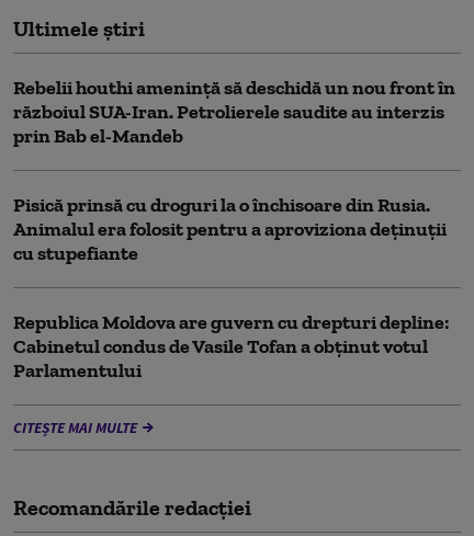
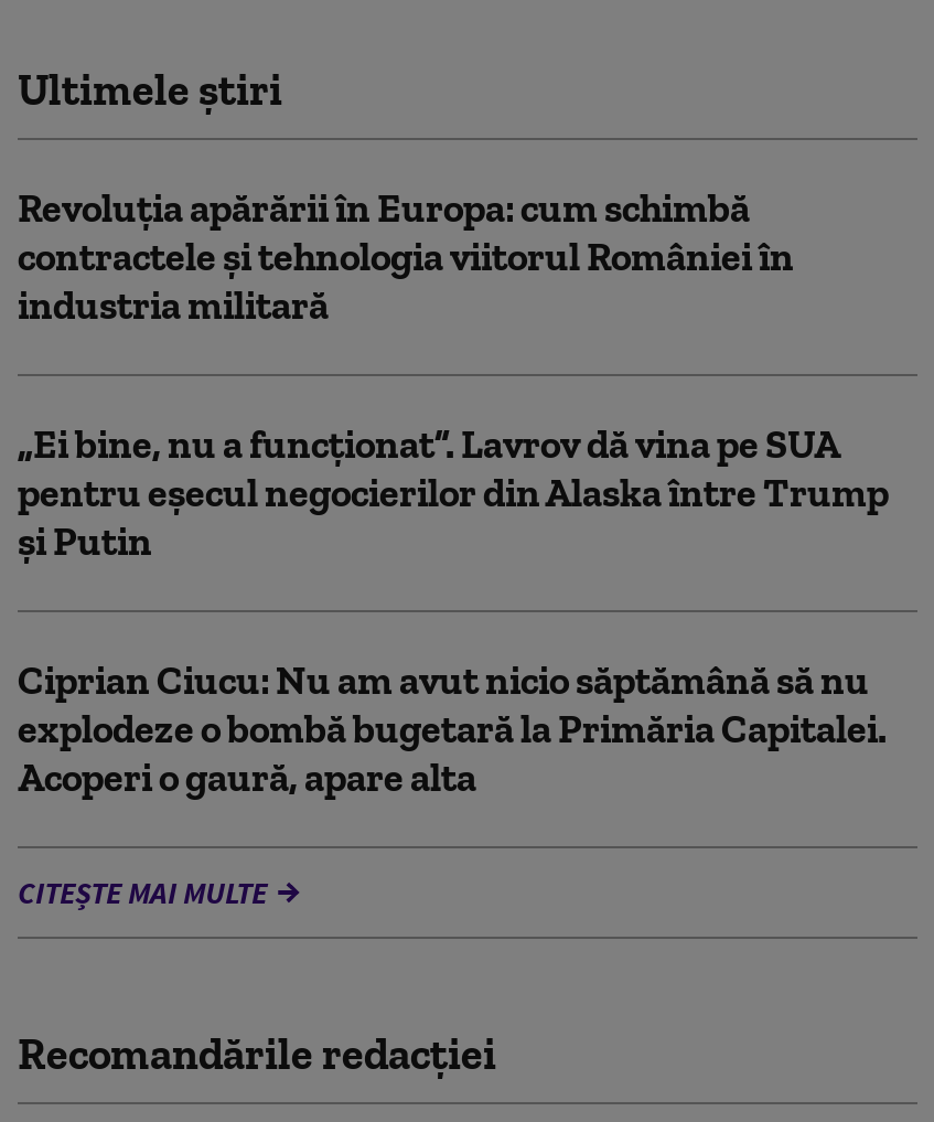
[13,76,455,149] Rebelii houthi amenință să deschidă un nou front în | războiul SUA-Iran. Petrolierele saudite au interzis | prin Bab el-Mandeb -> [18,183,794,329] Revoluția apărării în Europa: cum schimbă | contractele și tehnologia viitorul României în | industria militară
[13,193,447,266] Pisică prinsă cu droguri la o închisoare din Rusia. | Animalul era folosit pentru a aproviziona deținuții | cu stupefiante -> [18,419,889,565] „Ei bine, nu a funcţionat”. Lavrov dă vina pe SUA | pentru eșecul negocierilor din Alaska între Trump | şi Putin
[13,311,449,383] Republica Moldova are guvern cu drepturi depline: | Cabinetul condus de Vasile Tofan a obținut votul | Parlamentului -> [18,655,887,801] Ciprian Ciucu: Nu am avut nicio săptămână să nu | explodeze o bombă bugetară la Primăria Capitalei. | Acoperi o gaură, apare alta

